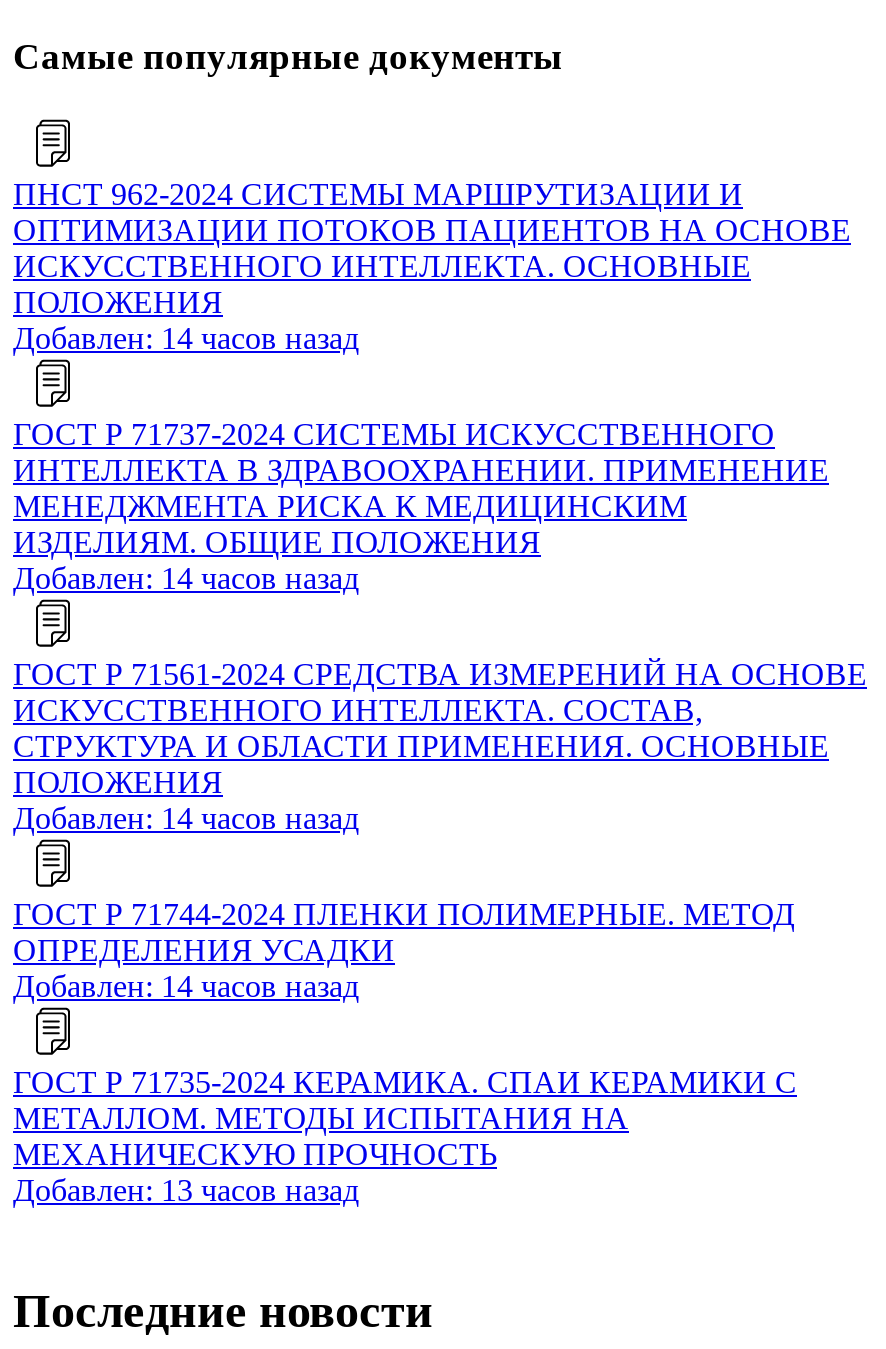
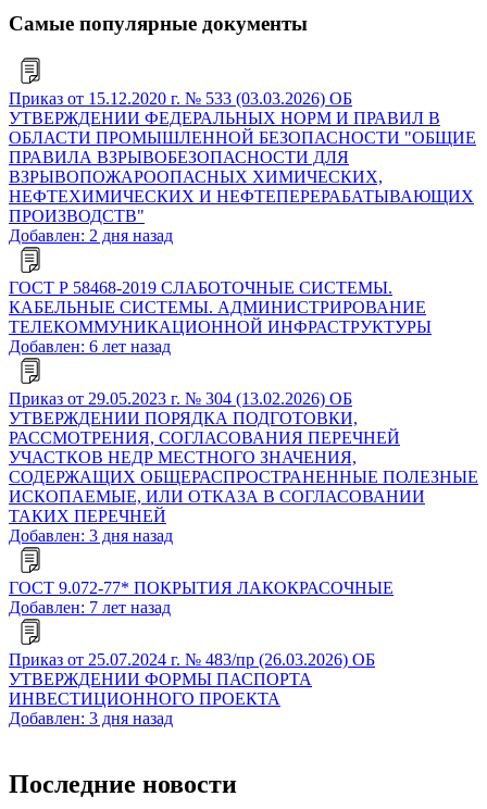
[13,176,851,354] ПНСТ 962-2024 СИСТЕМЫ МАРШРУТИЗАЦИИ И | ОПТИМИЗАЦИИ ПОТОКОВ ПАЦИЕНТОВ НА ОСНОВЕ | ИСКУССТВЕННОГО ИНТЕЛЛЕКТА. ОСНОВНЫЕ | ПОЛОЖЕНИЯ | Добавлен: 14 часов назад -> [9,89,476,244] Приказ от 15.12.2020 г. № 533 (03.03.2026) ОБ | УТВЕРЖДЕНИИ ФЕДЕРАЛЬНЫХ НОРМ И ПРАВИЛ В | ОБЛАСТИ ПРОМЫШЛЕННОЙ БЕЗОПАСНОСТИ "ОБЩИЕ | ПРАВИЛА ВЗРЫВОБЕЗОПАСНОСТИ ДЛЯ | ВЗРЫВОПОЖАРООПАСНЫХ ХИМИЧЕСКИХ, | НЕФТЕХИМИЧЕСКИХ И НЕФТЕПЕРЕРАБАТЫВАЮЩИХ | ПРОИЗВОДСТВ" | Добавлен: 2 дня назад
[13,416,829,594] ГОСТ Р 71737-2024 СИСТЕМЫ ИСКУССТВЕННОГО | ИНТЕЛЛЕКТА В ЗДРАВООХРАНЕНИИ. ПРИМЕНЕНИЕ | МЕНЕДЖМЕНТА РИСКА К МЕДИЦИНСКИМ | ИЗДЕЛИЯМ. ОБЩИЕ ПОЛОЖЕНИЯ | Добавлен: 14 часов назад -> [9,278,432,355] ГОСТ Р 58468-2019 СЛАБОТОЧНЫЕ СИСТЕМЫ. | КАБЕЛЬНЫЕ СИСТЕМЫ. АДМИНИСТРИРОВАНИЕ | ТЕЛЕКОММУНИКАЦИОННОЙ ИНФРАСТРУКТУРЫ | Добавлен: 6 лет назад
[13,656,867,834] ГОСТ Р 71561-2024 СРЕДСТВА ИЗМЕРЕНИЙ НА ОСНОВЕ | ИСКУССТВЕННОГО ИНТЕЛЛЕКТА. СОСТАВ, | СТРУКТУРА И ОБЛАСТИ ПРИМЕНЕНИЯ. ОСНОВНЫЕ | ПОЛОЖЕНИЯ | Добавлен: 14 часов назад -> [9,389,478,544] Приказ от 29.05.2023 г. № 304 (13.02.2026) ОБ | УТВЕРЖДЕНИИ ПОРЯДКА ПОДГОТОВКИ, | РАССМОТРЕНИЯ, СОГЛАСОВАНИЯ ПЕРЕЧНЕЙ | УЧАСТКОВ НЕДР МЕСТНОГО ЗНАЧЕНИЯ, | СОДЕРЖАЩИХ ОБЩЕРАСПРОСТРАНЕННЫЕ ПОЛЕЗНЫЕ | ИСКОПАЕМЫЕ, ИЛИ ОТКАЗА В СОГЛАСОВАНИИ | ТАКИХ ПЕРЕЧНЕЙ | Добавлен: 3 дня назад
[13,896,795,1002] ГОСТ Р 71744-2024 ПЛЕНКИ ПОЛИМЕРНЫЕ. МЕТОД | ОПРЕДЕЛЕНИЯ УСАДКИ | Добавлен: 14 часов назад -> [9,578,394,616] ГОСТ 9.072-77* ПОКРЫТИЯ ЛАКОКРАСОЧНЫЕ | Добавлен: 7 лет назад
[13,1064,797,1206] ГОСТ Р 71735-2024 КЕРАМИКА. СПАИ КЕРАМИКИ С | МЕТАЛЛОМ. МЕТОДЫ ИСПЫТАНИЯ НА | МЕХАНИЧЕСКУЮ ПРОЧНОСТЬ | Добавлен: 13 часов назад -> [9,650,375,727] Приказ от 25.07.2024 г. № 483/пр (26.03.2026) ОБ | УТВЕРЖДЕНИИ ФОРМЫ ПАСПОРТА | ИНВЕСТИЦИОННОГО ПРОЕКТА | Добавлен: 3 дня назад

